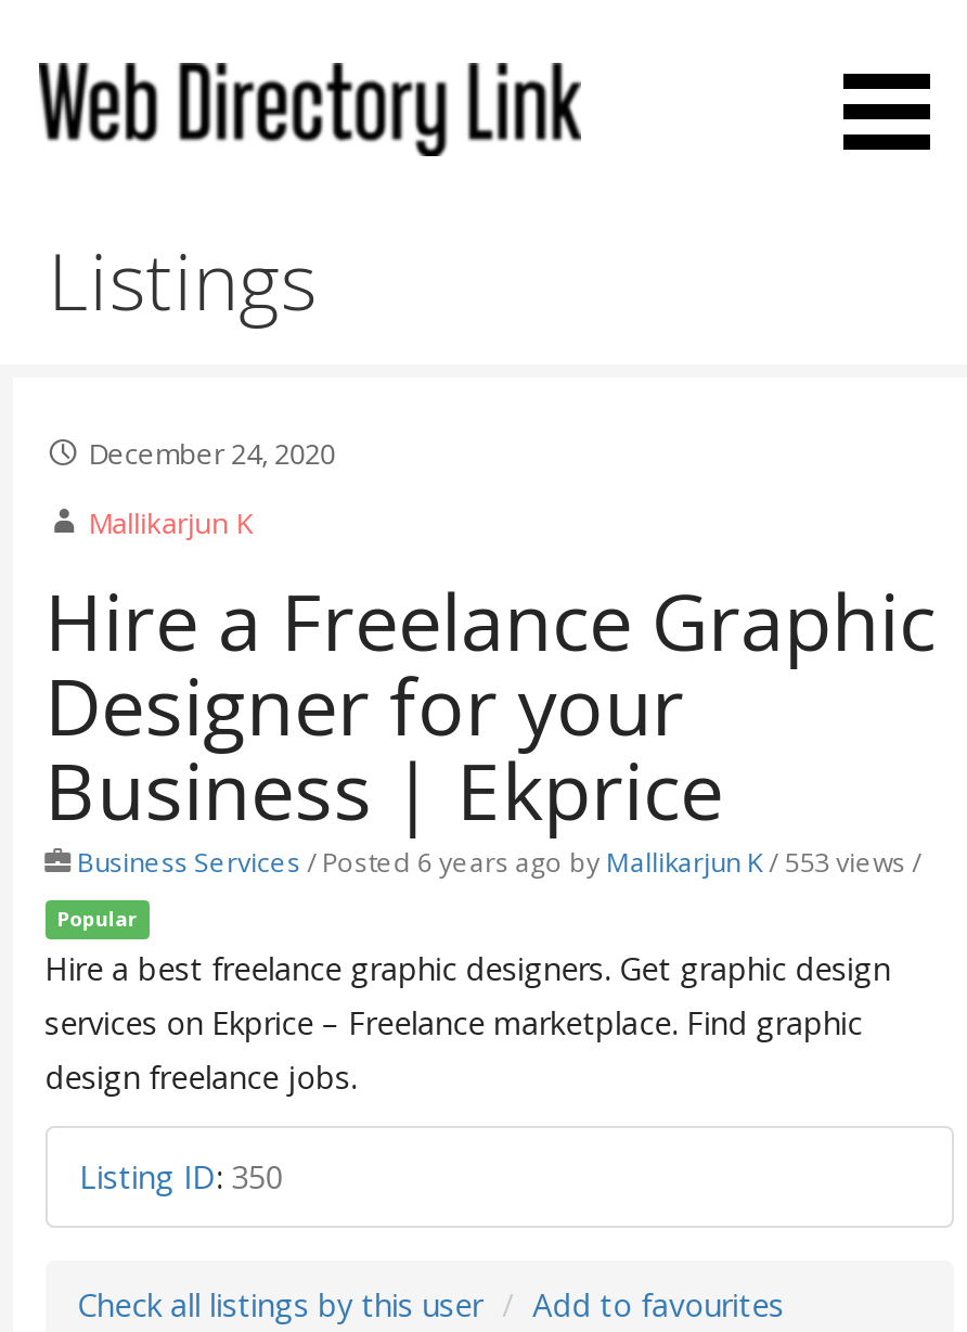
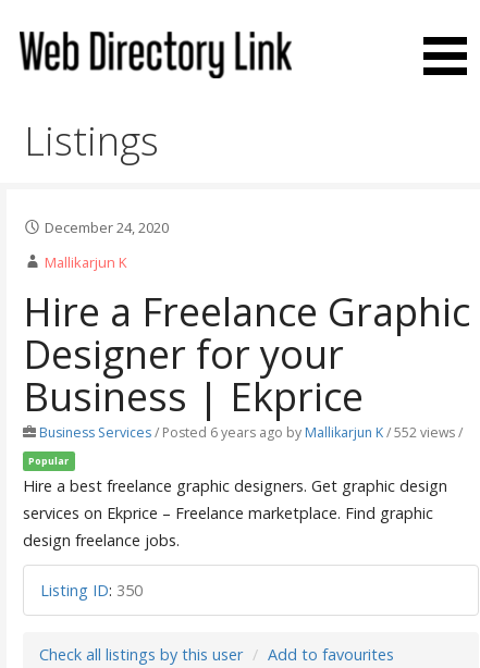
[77,844,921,881] Business Services / Posted 6 years ago by Mallikarjun K / 553 views / -> [39,423,462,442] Business Services / Posted 6 years ago by Mallikarjun K / 552 views /

